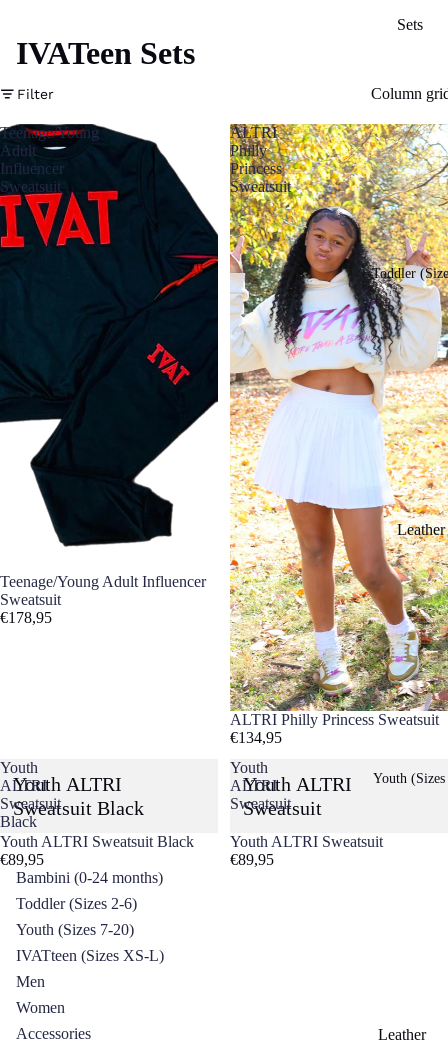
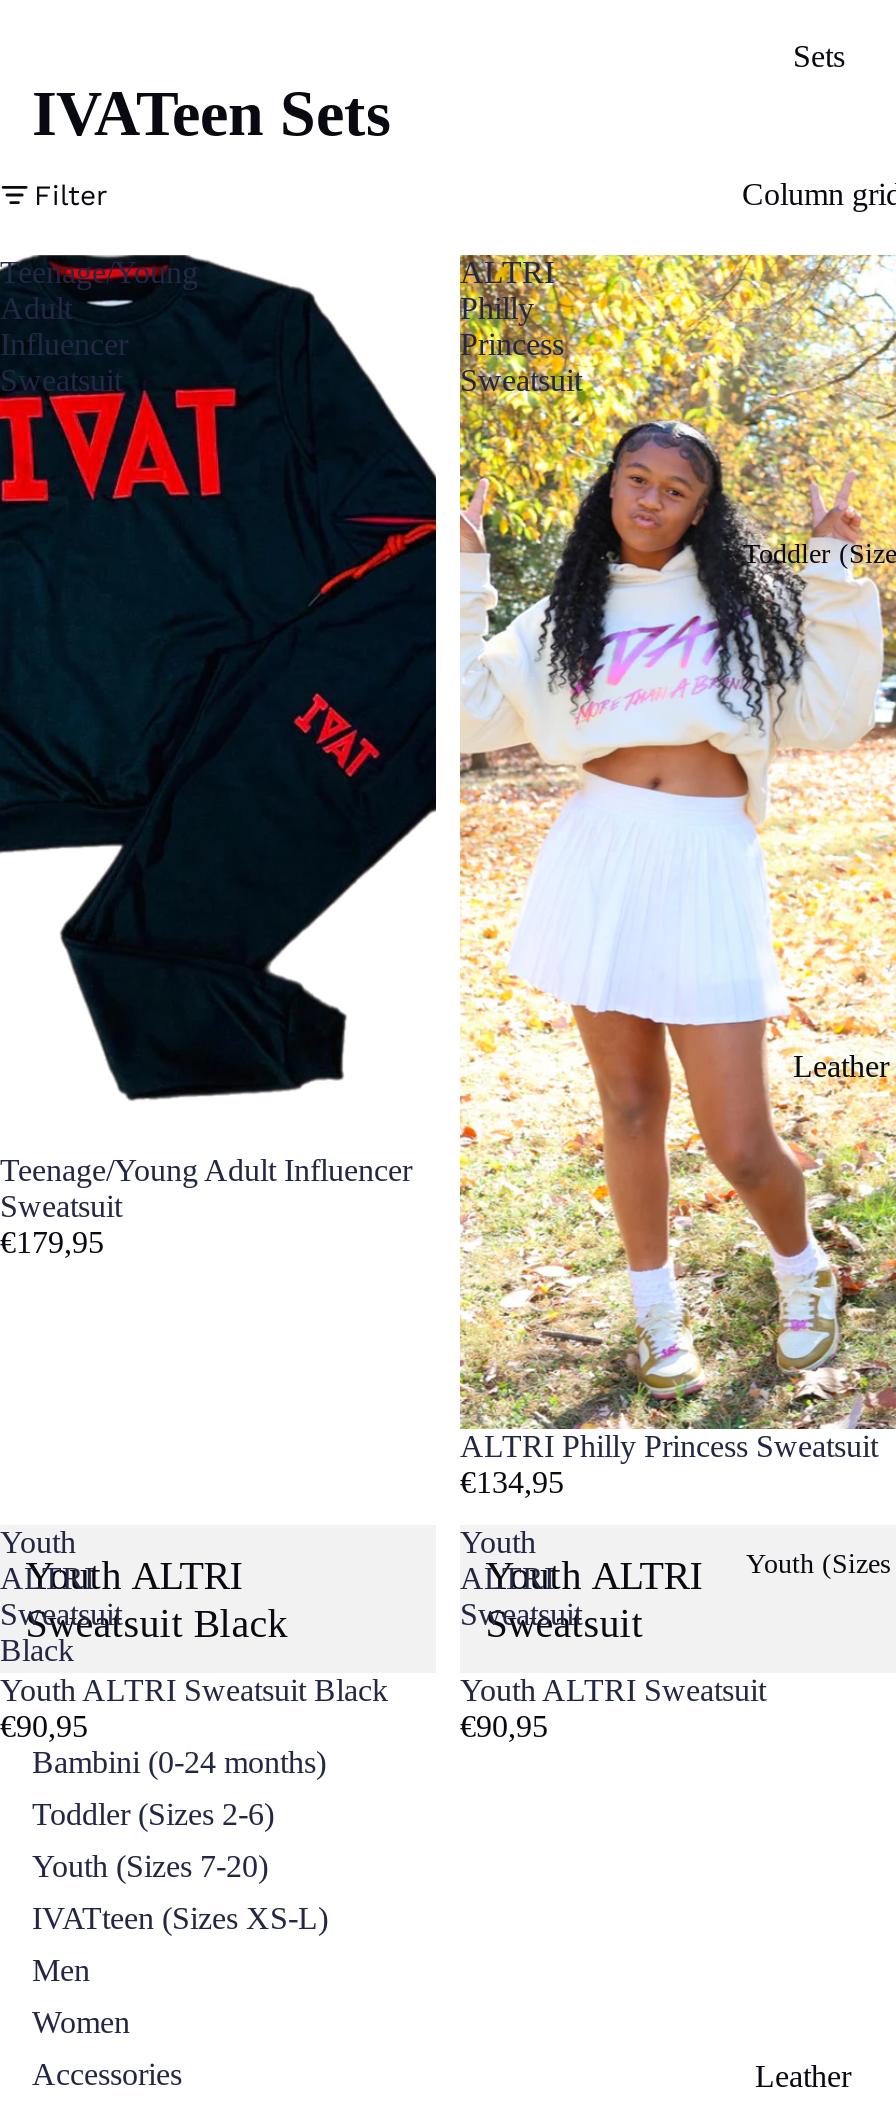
[0,608,52,625] €178,95 -> [0,1224,104,1258] €179,95
[0,850,44,867] €89,95 -> [0,1708,88,1742] €90,95
[230,850,274,867] €89,95 -> [460,1708,548,1742] €90,95

